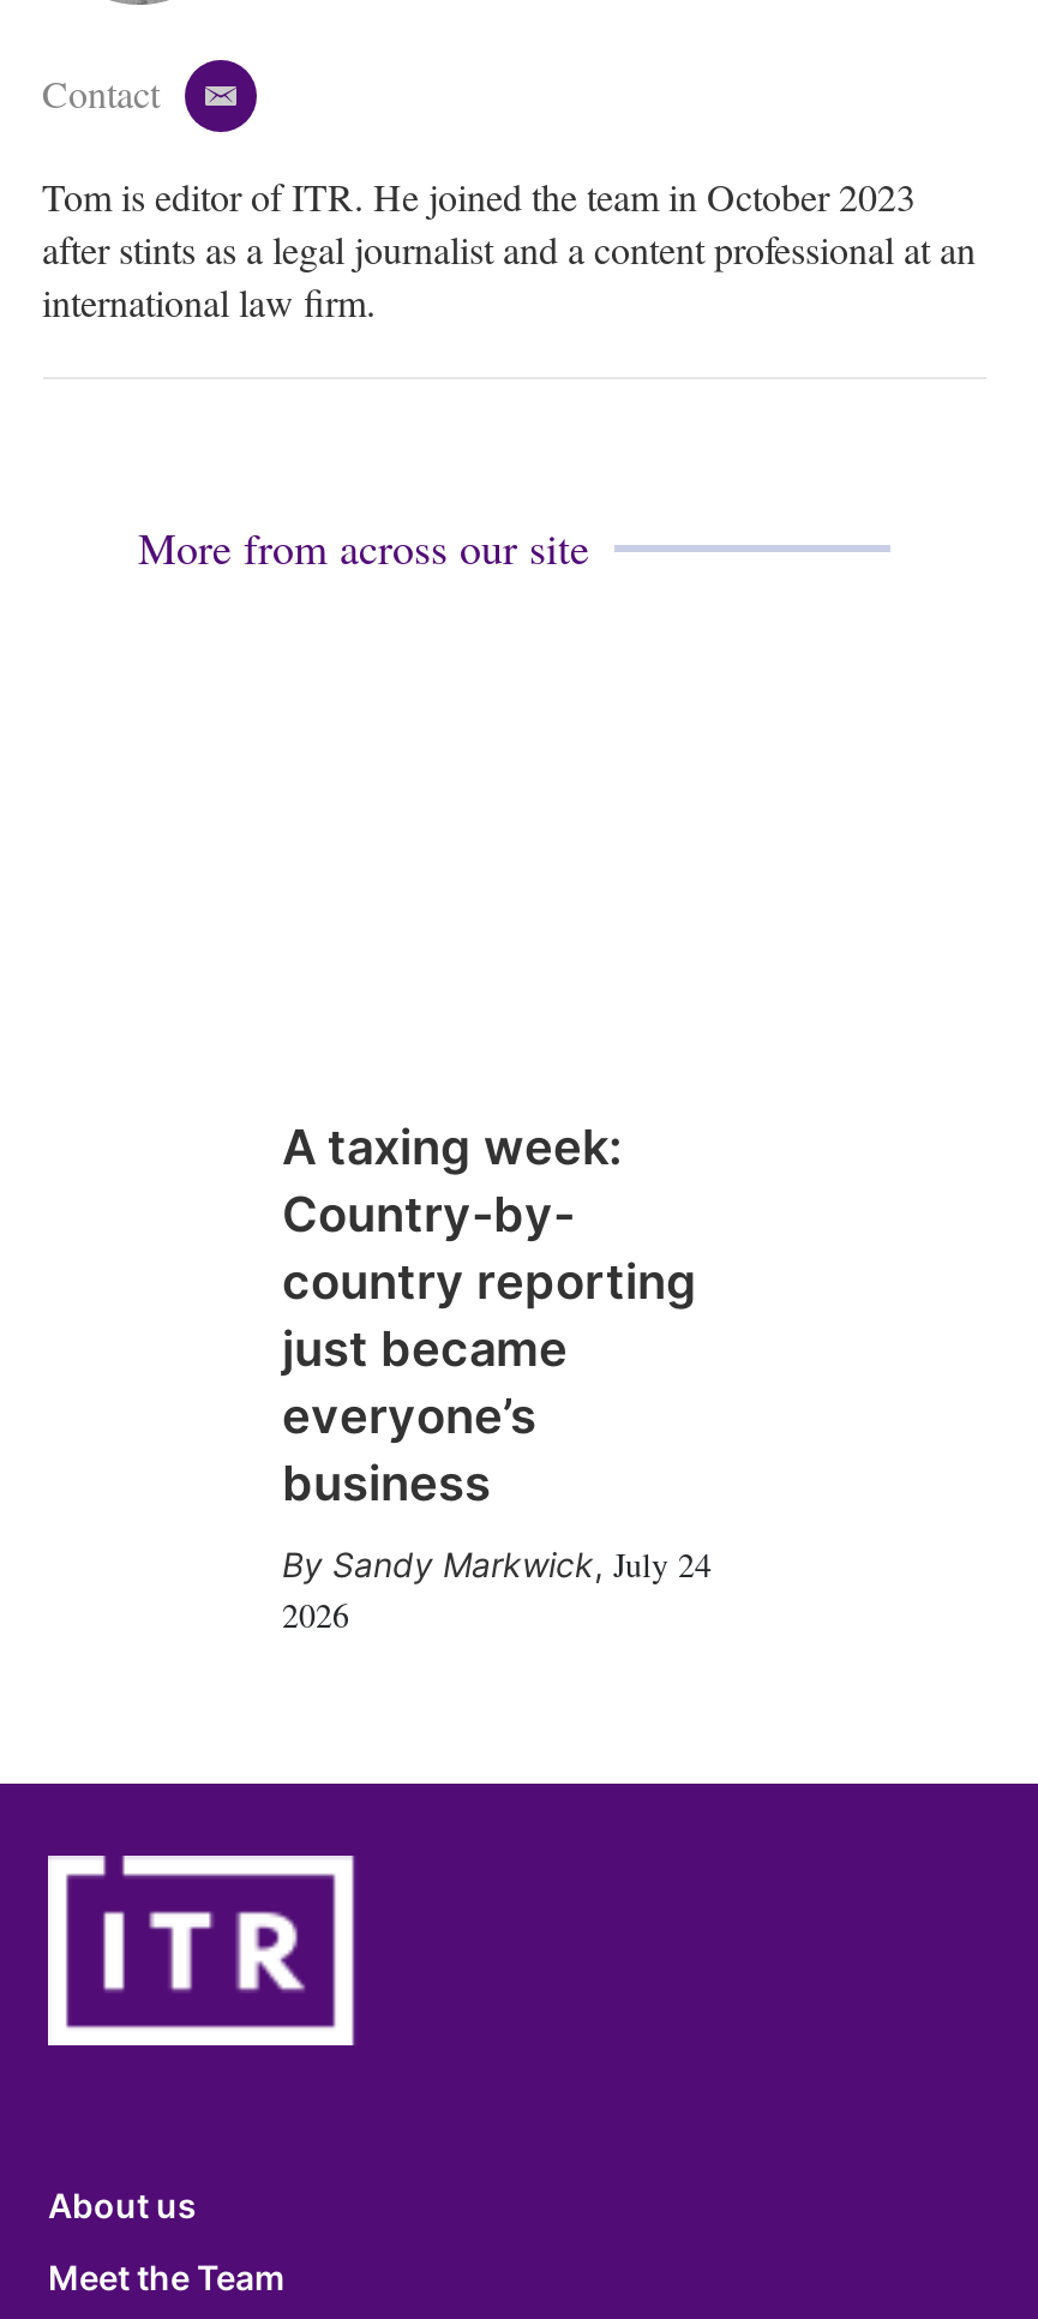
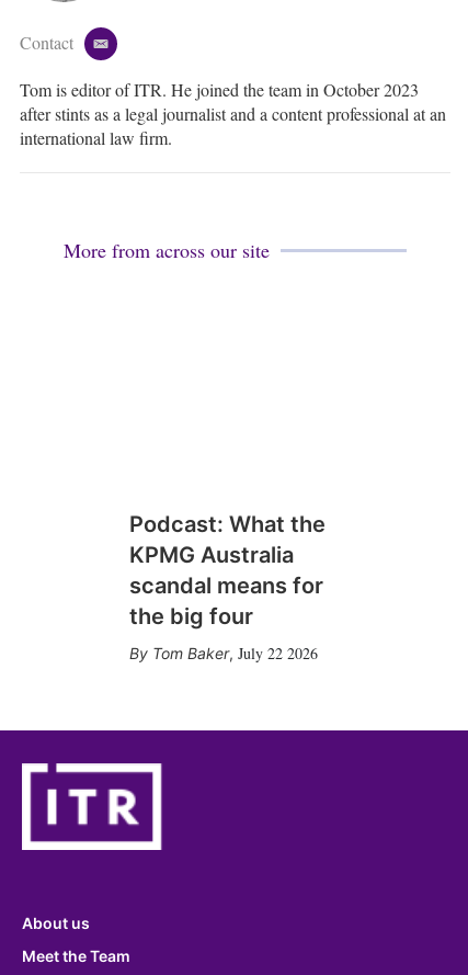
[282,1120,697,1514] A taxing week: | Country-by- | country reporting | just became | everyone’s | business -> [129,512,325,630] Podcast: What the | KPMG Australia | scandal means for | the big four
[282,1542,712,1638] Sandy Markwick, July 24 | 2026 -> [152,643,317,664] Tom Baker, July 22 2026

